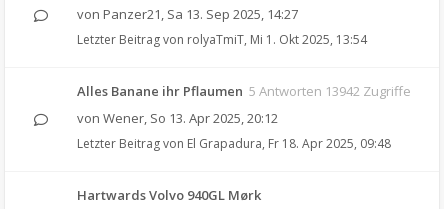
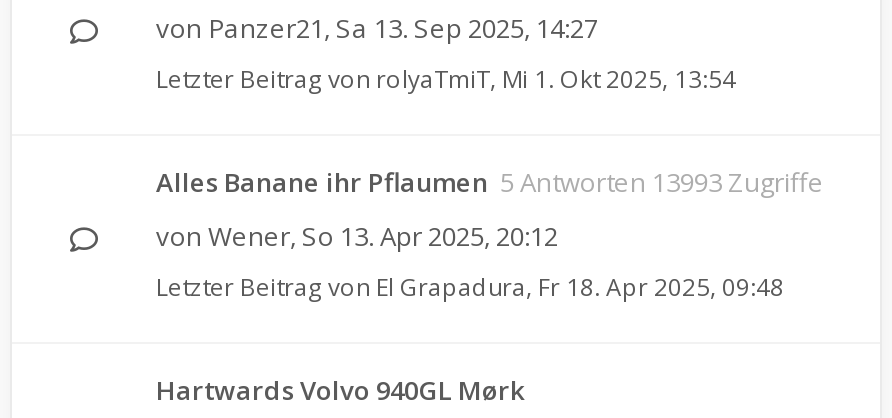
[77,82,411,100] Alles Banane ihr Pflaumen 5 Antworten 13942 Zugriffe -> [156,164,824,200] Alles Banane ihr Pflaumen 5 Antworten 13993 Zugriffe

